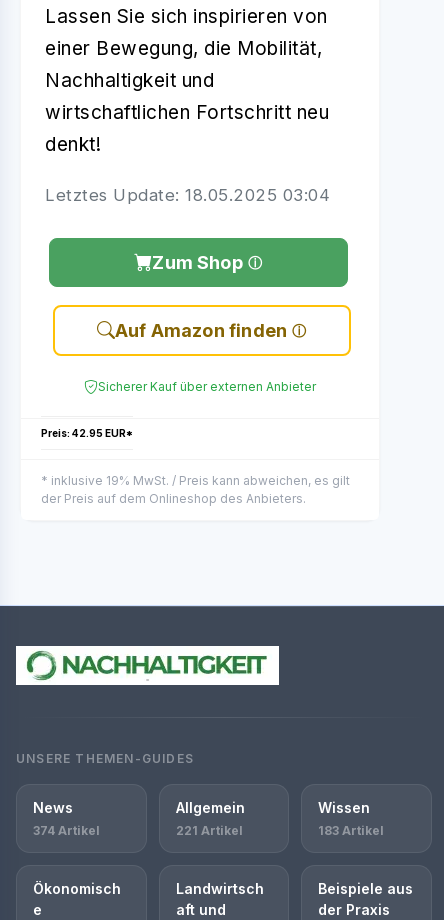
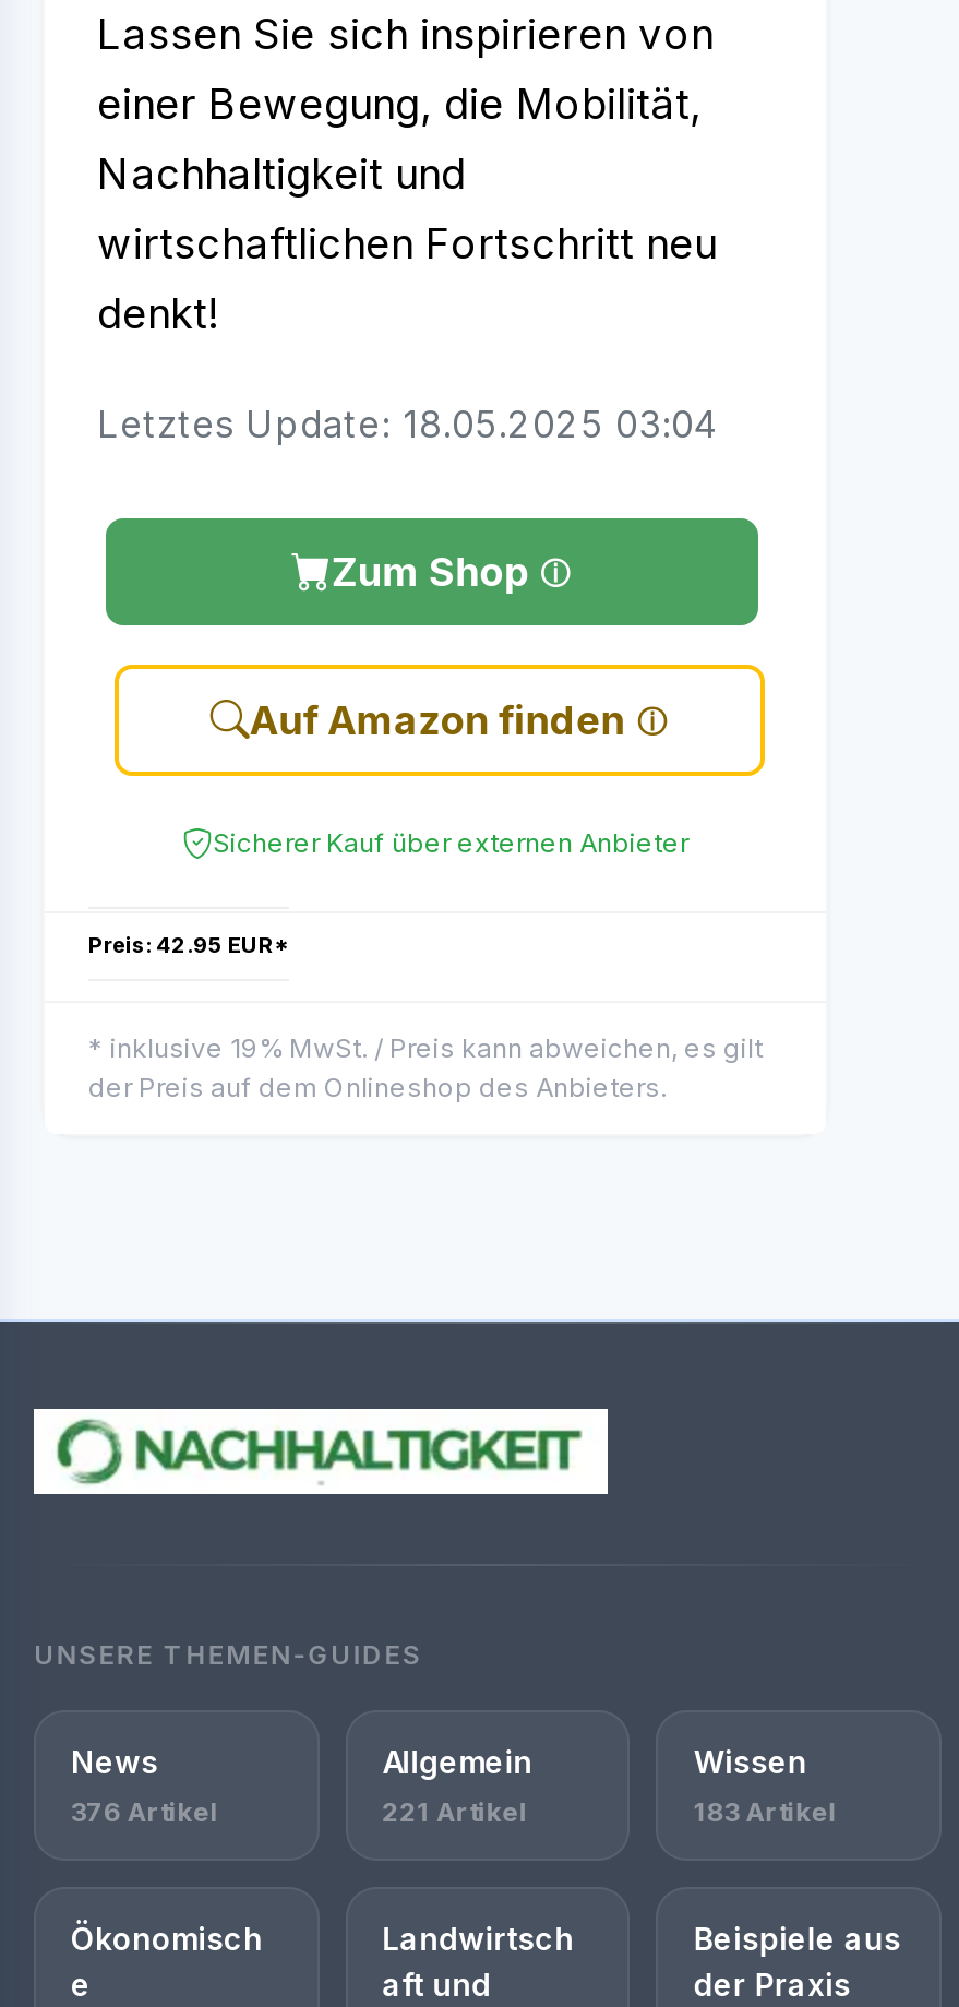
[33,823,100,838] 374 Artikel -> [71,1795,219,1828] 376 Artikel

